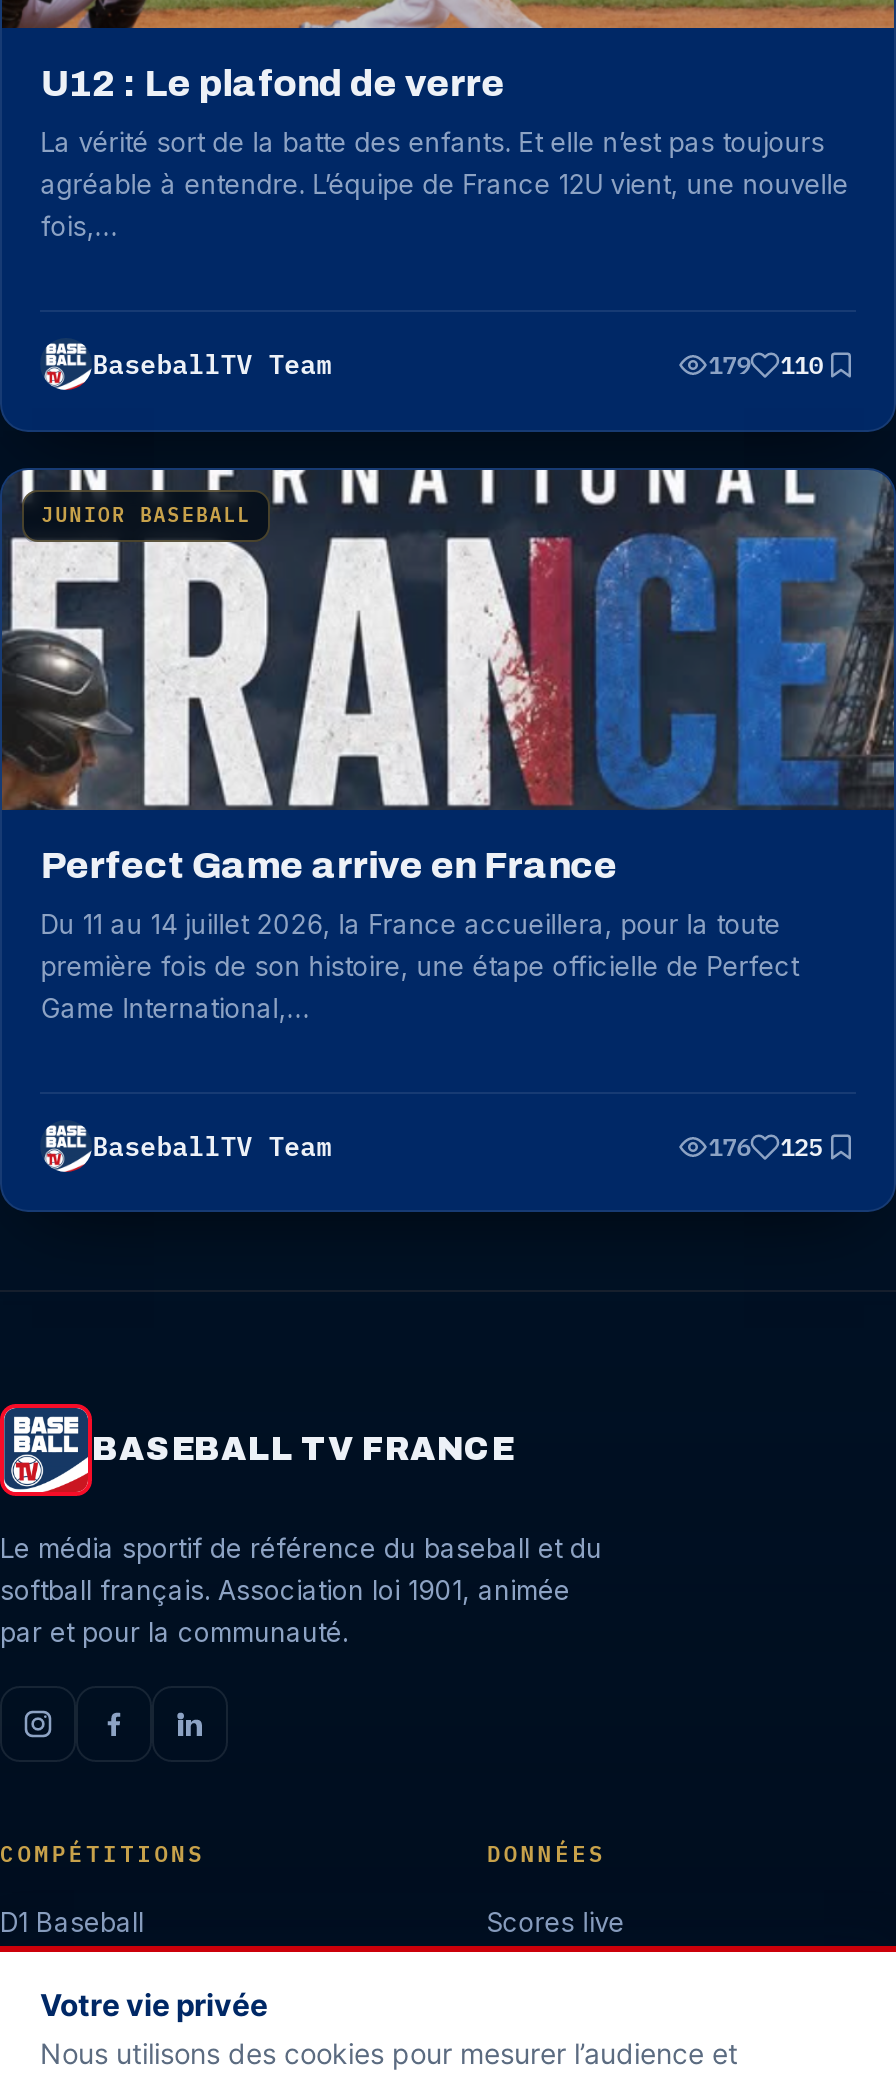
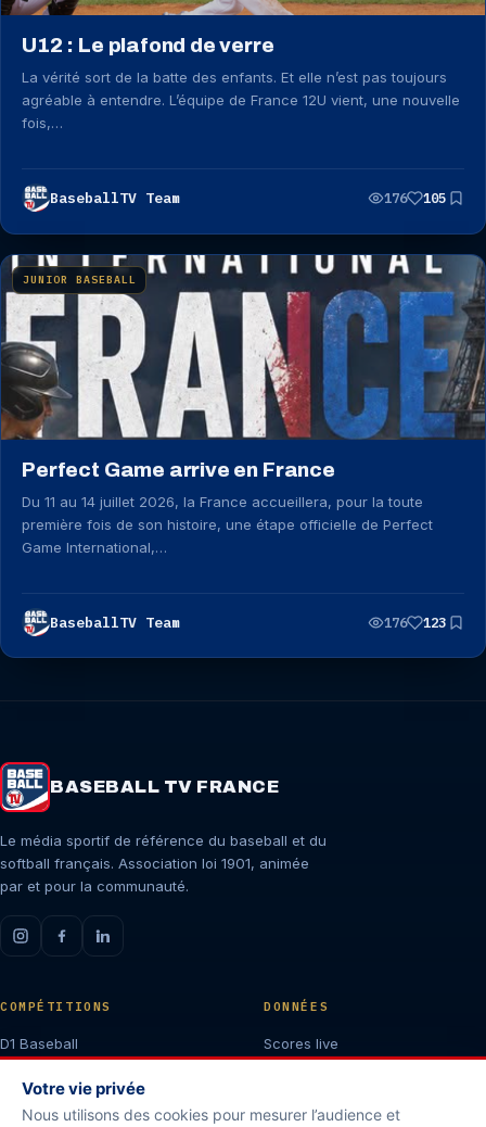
[708,348,750,380] 179 -> [384,189,407,206] 176
[780,348,822,380] 110 -> [423,189,446,206] 105
[708,1129,822,1161] 176 125 -> [384,613,446,630] 176 123

